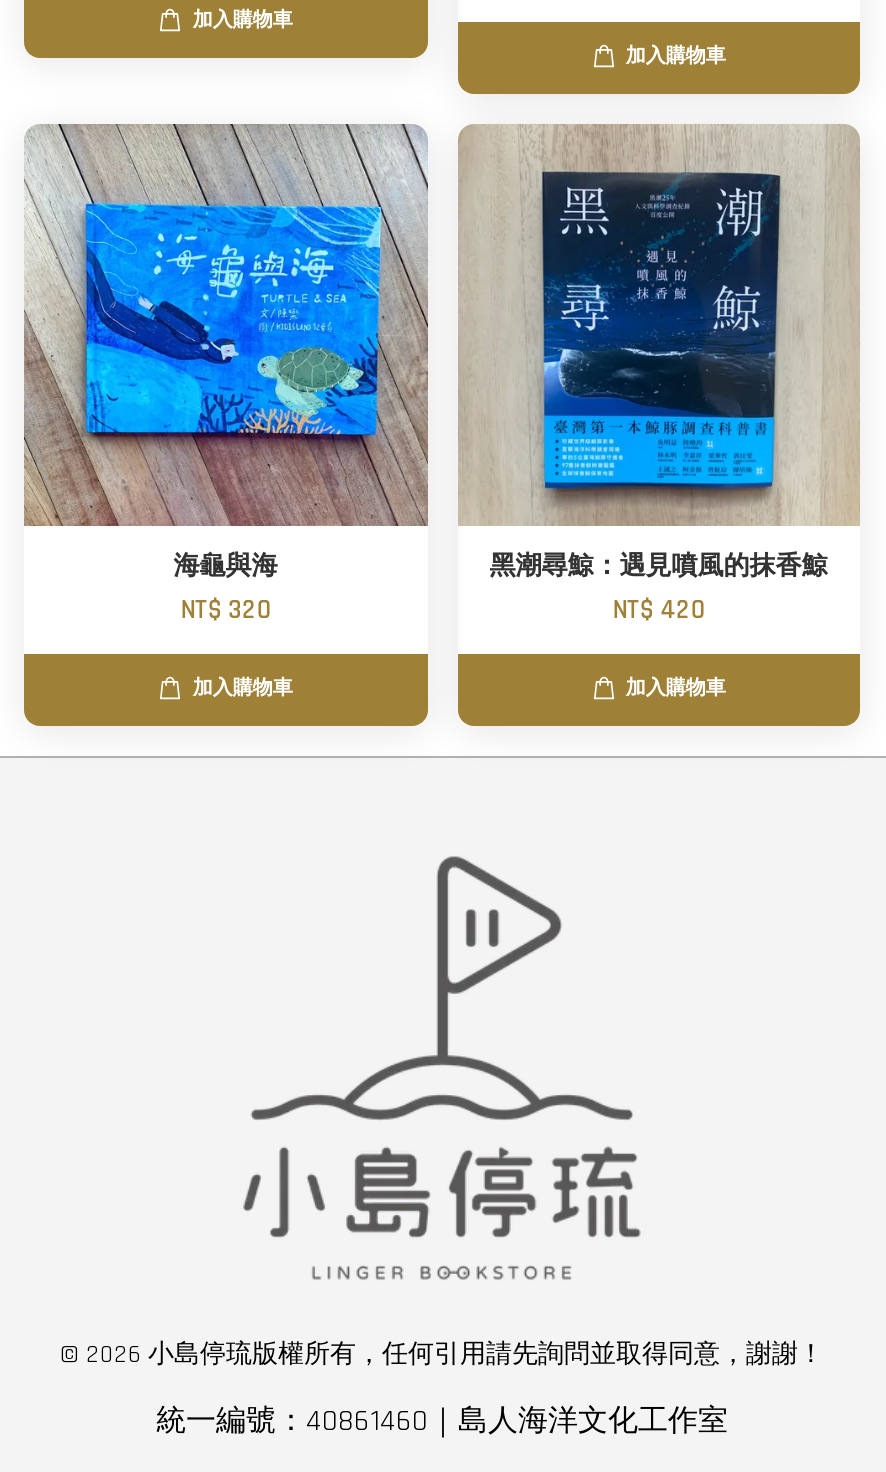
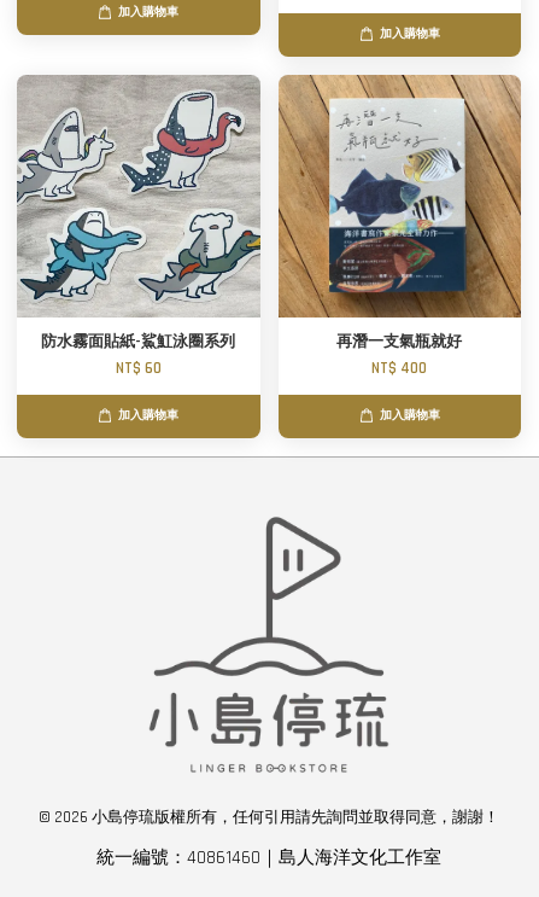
[24,126,428,628] [image] | 海龜與海 | NT$ 320 -> [17,76,262,379] [image] | 防水霧面貼紙-鯊魟泳圈系列 | NT$ 60
[460,126,858,628] [image] | 黑潮尋鯨：遇見噴風的抹香鯨 | NT$ 420 -> [279,75,521,379] [image] | 再潛一支氣瓶就好 | NT$ 400

